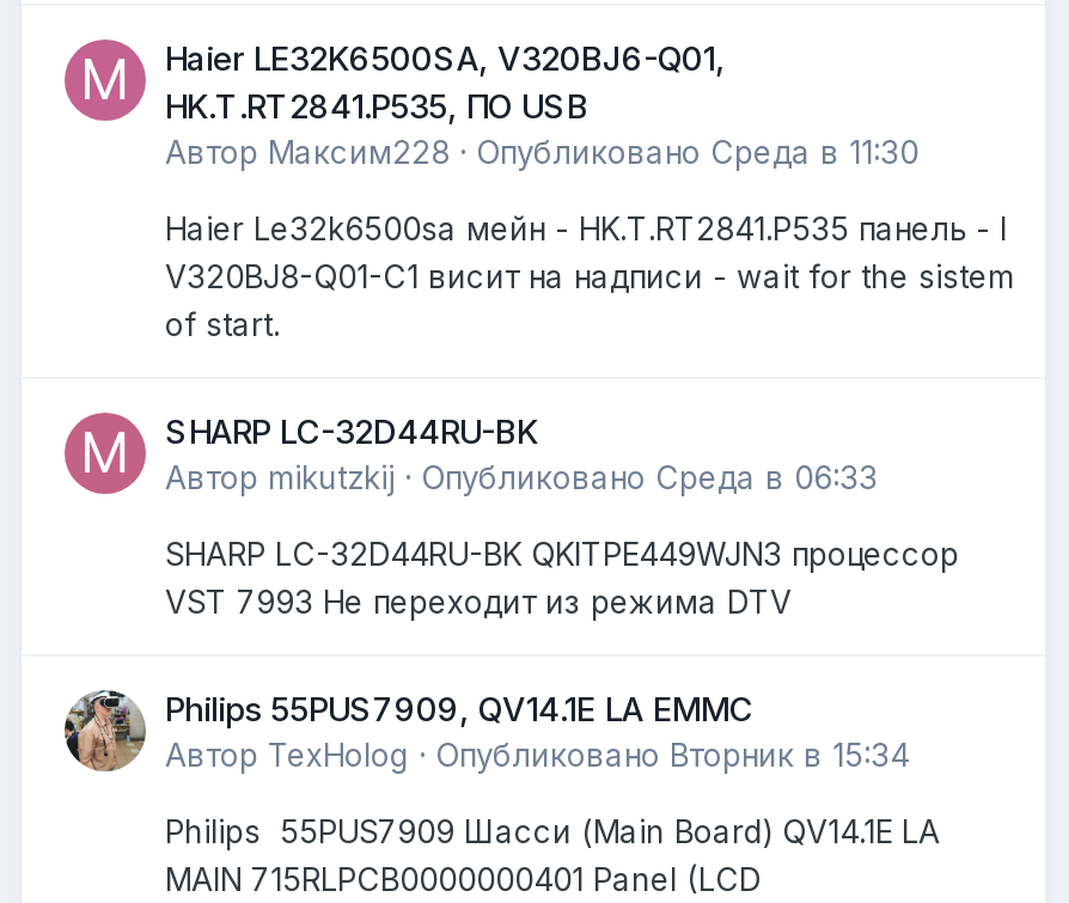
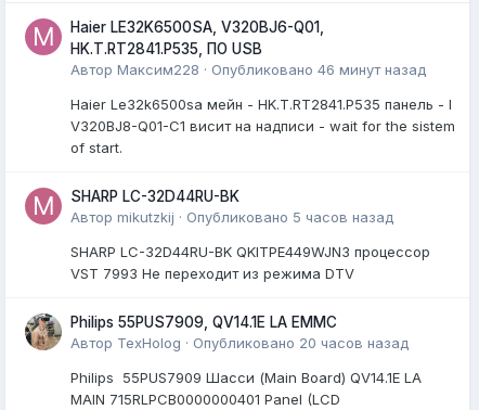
[165,132,918,170] Автор Максим228 · Опубликовано Среда в 11:30 -> [70,60,426,78] Автор Максим228 · Опубликовано 46 минут назад
[165,457,878,496] Автор mikutzkij · Опубликовано Среда в 06:33 -> [70,208,393,225] Автор mikutzkij · Опубликовано 5 часов назад
[165,735,909,773] Автор TexHolog · Опубликовано Вторник в 15:34 -> [70,334,409,351] Автор TexHolog · Опубликовано 20 часов назад

